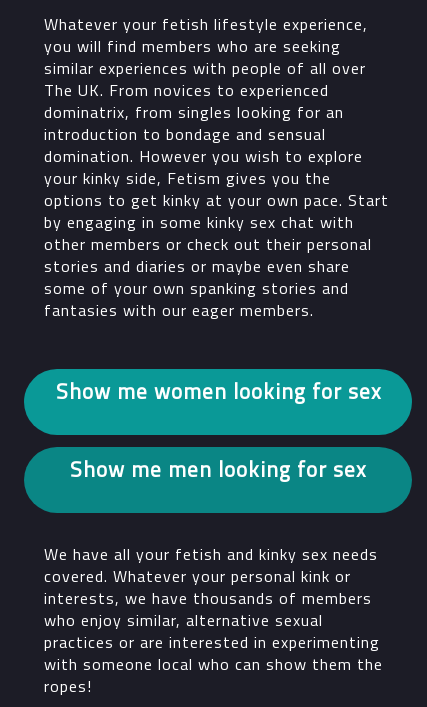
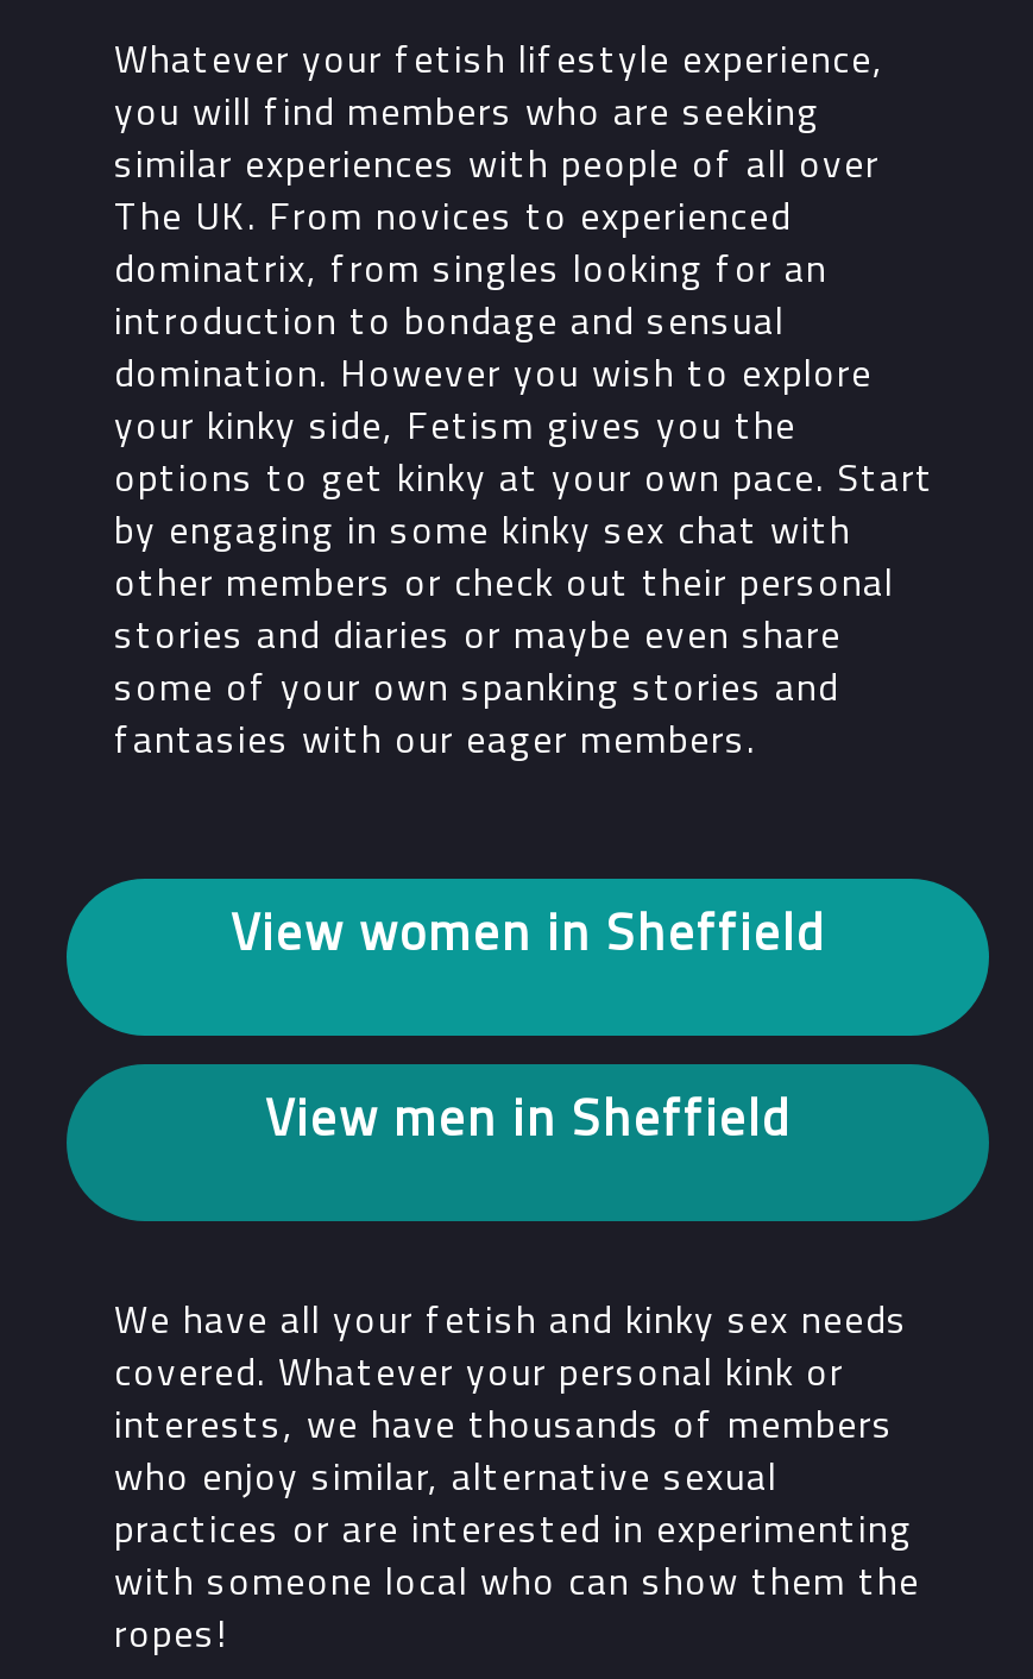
[55,375,380,407] Show me women looking for sex -> [231,894,825,970] View women in Sheffield
[70,453,366,485] Show me men looking for sex -> [265,1079,791,1156] View men in Sheffield

